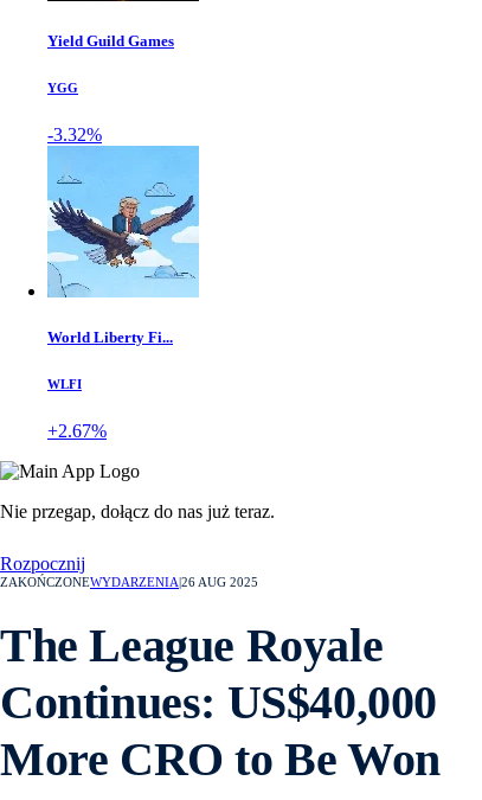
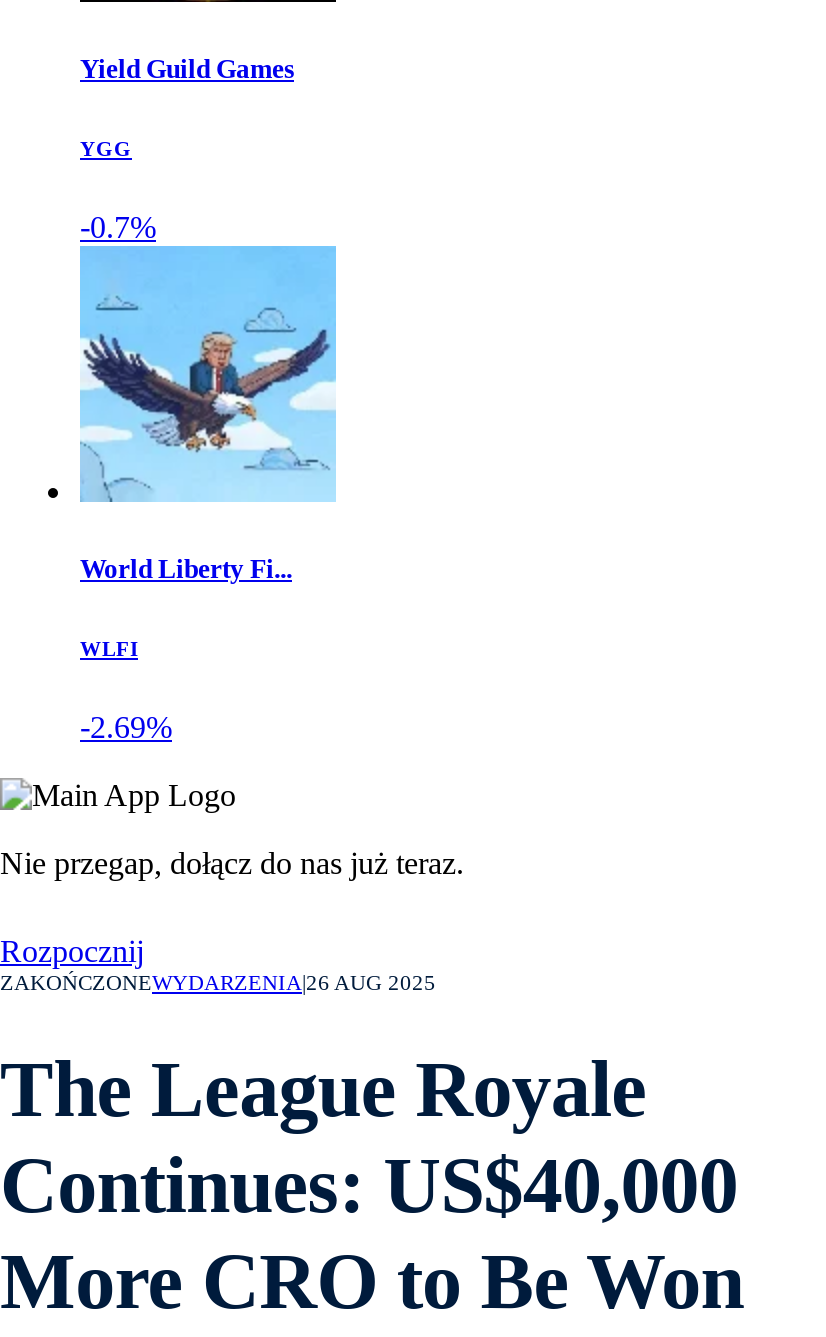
[47,125,102,145] -3.32% -> [80,210,156,244] -0.7%
[47,421,107,441] +2.67% -> [80,711,172,745] -2.69%

